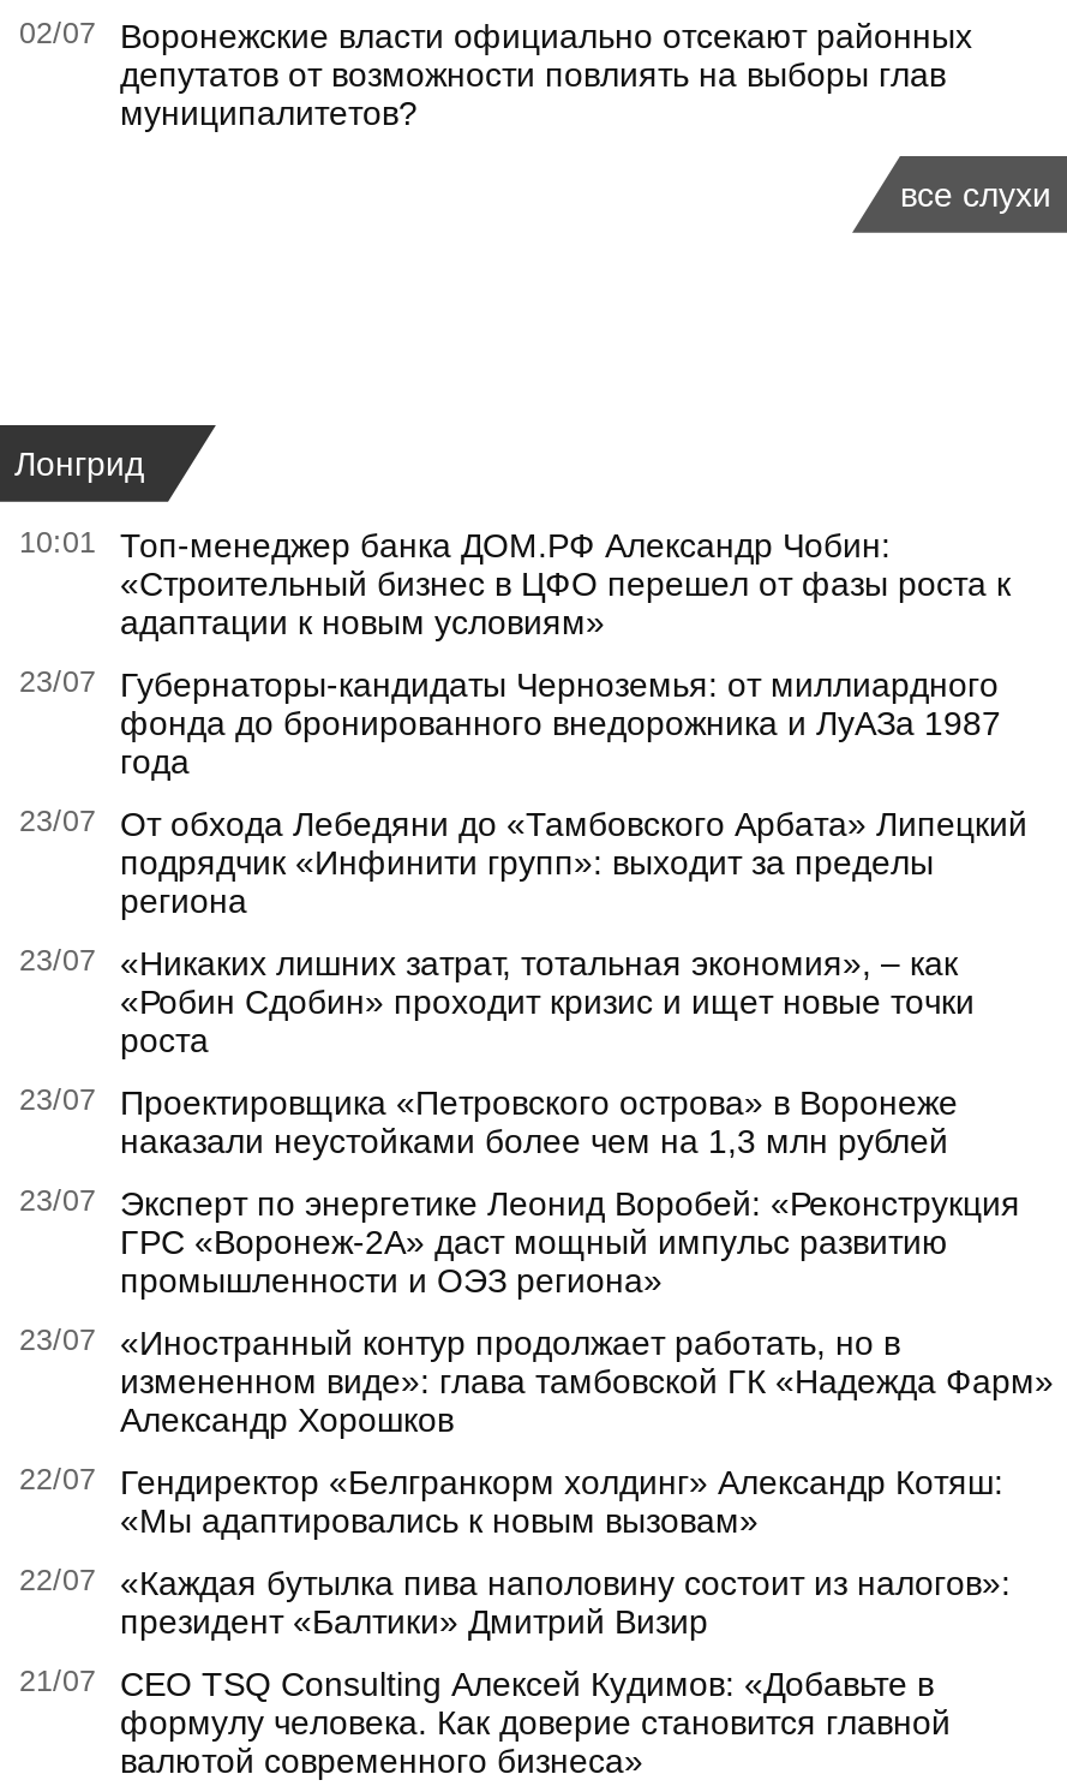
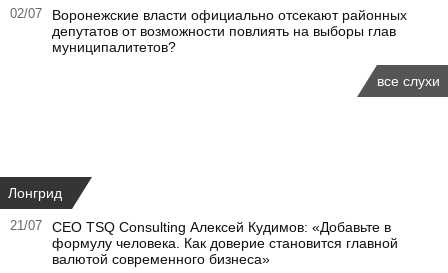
[19,526,1054,1640] 10:01 | Топ-менеджер банка ДОМ.РФ Александр Чобин: | «Строительный бизнес в ЦФО перешел от фазы роста к | адаптации к новым условиям» | 23/07 | Губернаторы‑кандидаты Черноземья: от миллиардного | фонда до бронированного внедорожника и ЛуАЗа 1987 | года | 23/07 | От обхода Лебедяни до «Тамбовского Арбата» Липецкий | подрядчик «Инфинити групп»: выходит за пределы | региона | 23/07 | «Никаких лишних затрат, тотальная экономия», – как | «Робин Сдобин» проходит кризис и ищет новые точки | роста | 23/07 | Проектировщика «Петровского острова» в Воронеже | наказали неустойками более чем на 1,3 млн рублей | 23/07 | Эксперт по энергетике Леонид Воробей: «Реконструкция | ГРС «Воронеж‑2А» даст мощный импульс развитию | промышленности и ОЭЗ региона» | 23/07 | «Иностранный контур продолжает работать, но в | измененном виде»: глава тамбовской ГК «Надежда Фарм» | Александр Хорошков | 22/07 | Гендиректор «Белгранкорм холдинг» Александр Котяш: | «Мы адаптировались к новым вызовам» | 22/07 | «Каждая бутылка пива наполовину состоит из налогов»: | президент «Балтики» Дмитрий Визир -> none

